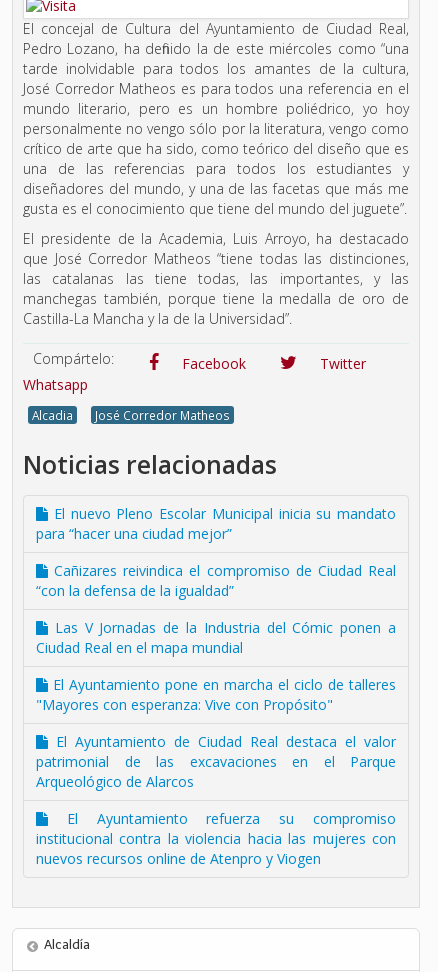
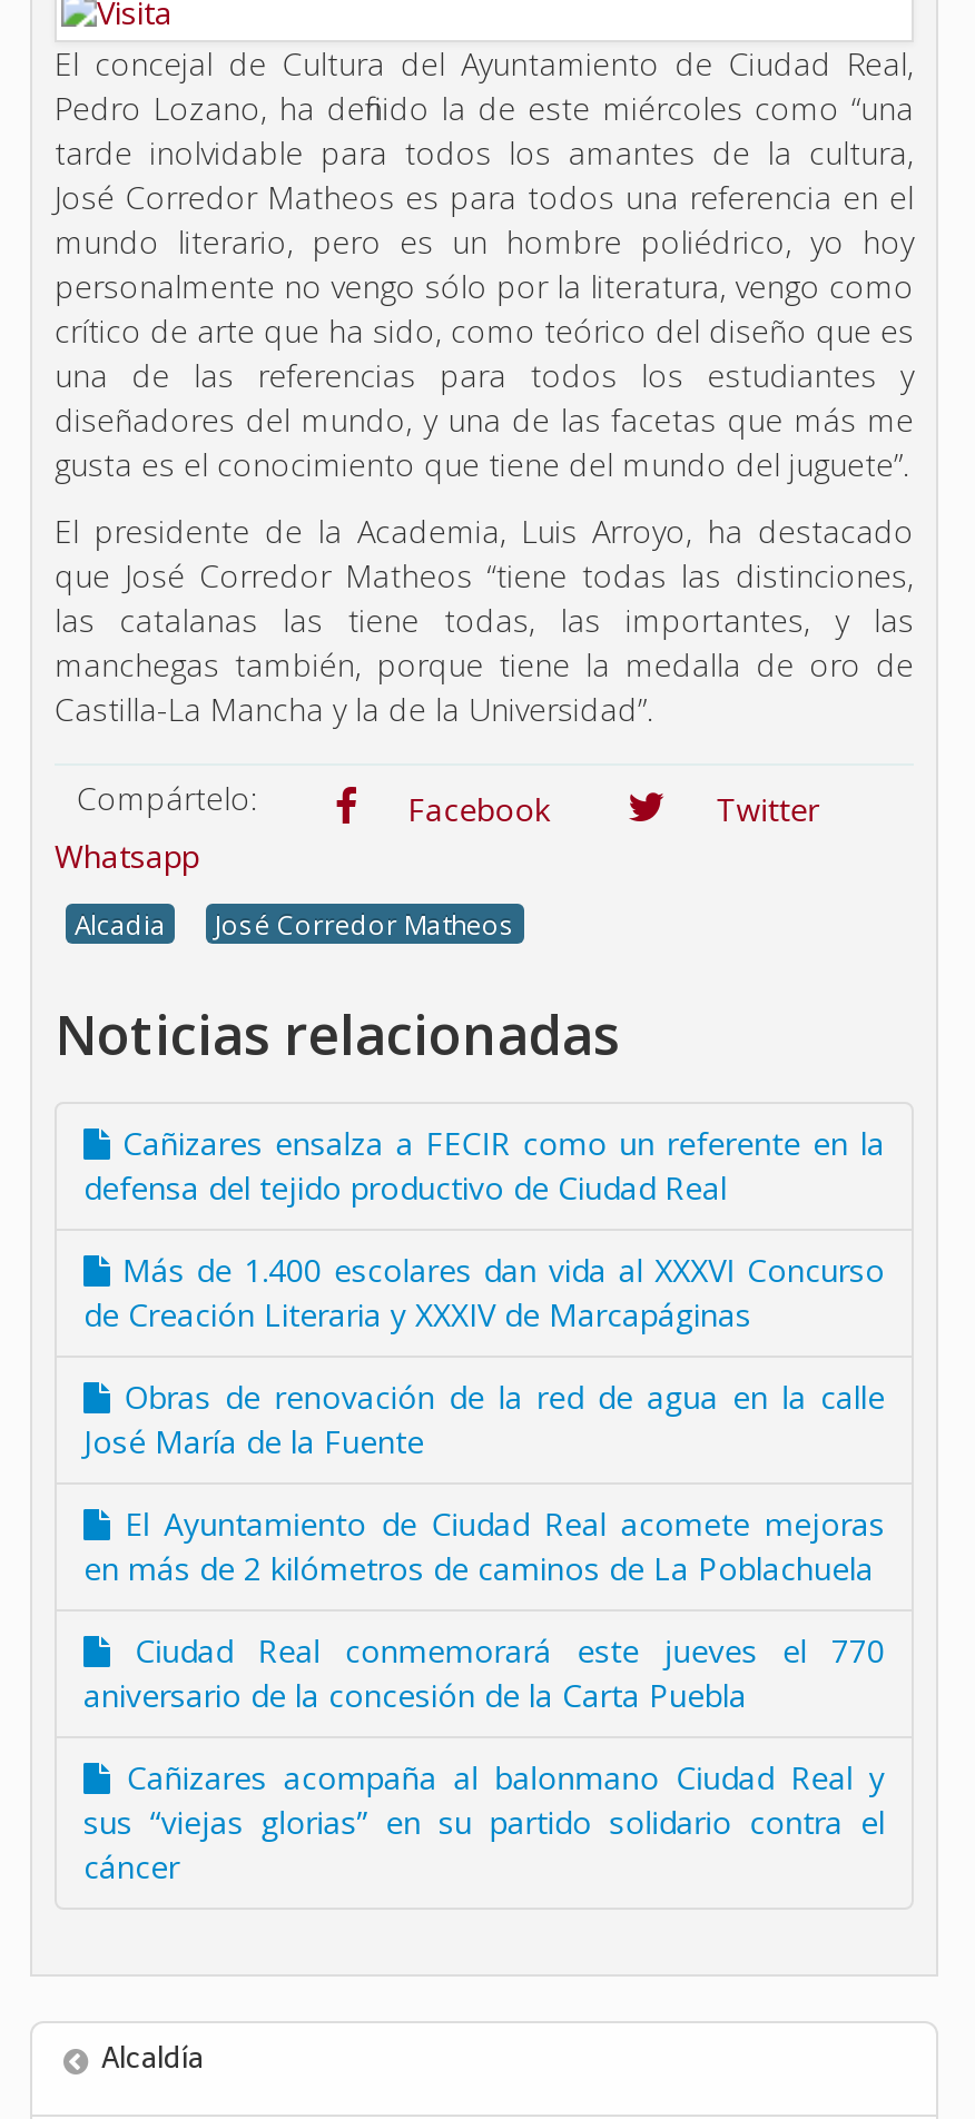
[36,504,396,543] El nuevo Pleno Escolar Municipal inicia su mandato | para “hacer una ciudad mejor” -> [83,1122,885,1209] Cañizares ensalza a FECIR como un referente en la | defensa del tejido productivo de Ciudad Real
[36,561,396,600] Cañizares reivindica el compromiso de Ciudad Real | “con la defensa de la igualdad” -> [83,1249,885,1336] Más de 1.400 escolares dan vida al XXXVI Concurso | de Creación Literaria y XXXIV de Marcapáginas
[36,618,396,657] Las V Jornadas de la Industria del Cómic ponen a | Ciudad Real en el mapa mundial -> [83,1376,885,1462] Obras de renovación de la red de agua en la calle | José María de la Fuente
[36,675,396,714] El Ayuntamiento pone en marcha el ciclo de talleres | "Mayores con esperanza: Vive con Propósito" -> [83,1502,885,1589] El Ayuntamiento de Ciudad Real acomete mejoras | en más de 2 kilómetros de caminos de La Poblachuela
[36,732,396,791] El Ayuntamiento de Ciudad Real destaca el valor | patrimonial de las excavaciones en el Parque | Arqueológico de Alarcos -> [83,1629,885,1716] Ciudad Real conmemorará este jueves el 770 | aniversario de la concesión de la Carta Puebla
[36,809,396,868] El Ayuntamiento refuerza su compromiso | institucional contra la violencia hacia las mujeres con | nuevos recursos online de Atenpro y Viogen -> [83,1756,885,1888] Cañizares acompaña al balonmano Ciudad Real y | sus “viejas glorias” en su partido solidario contra el | cáncer

